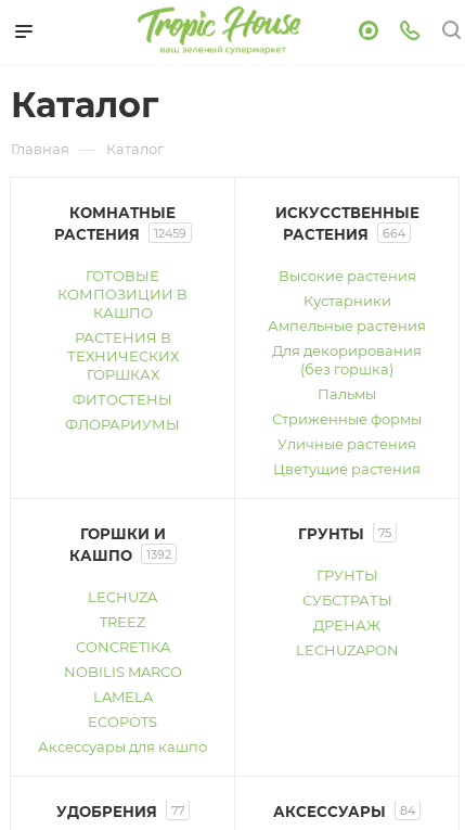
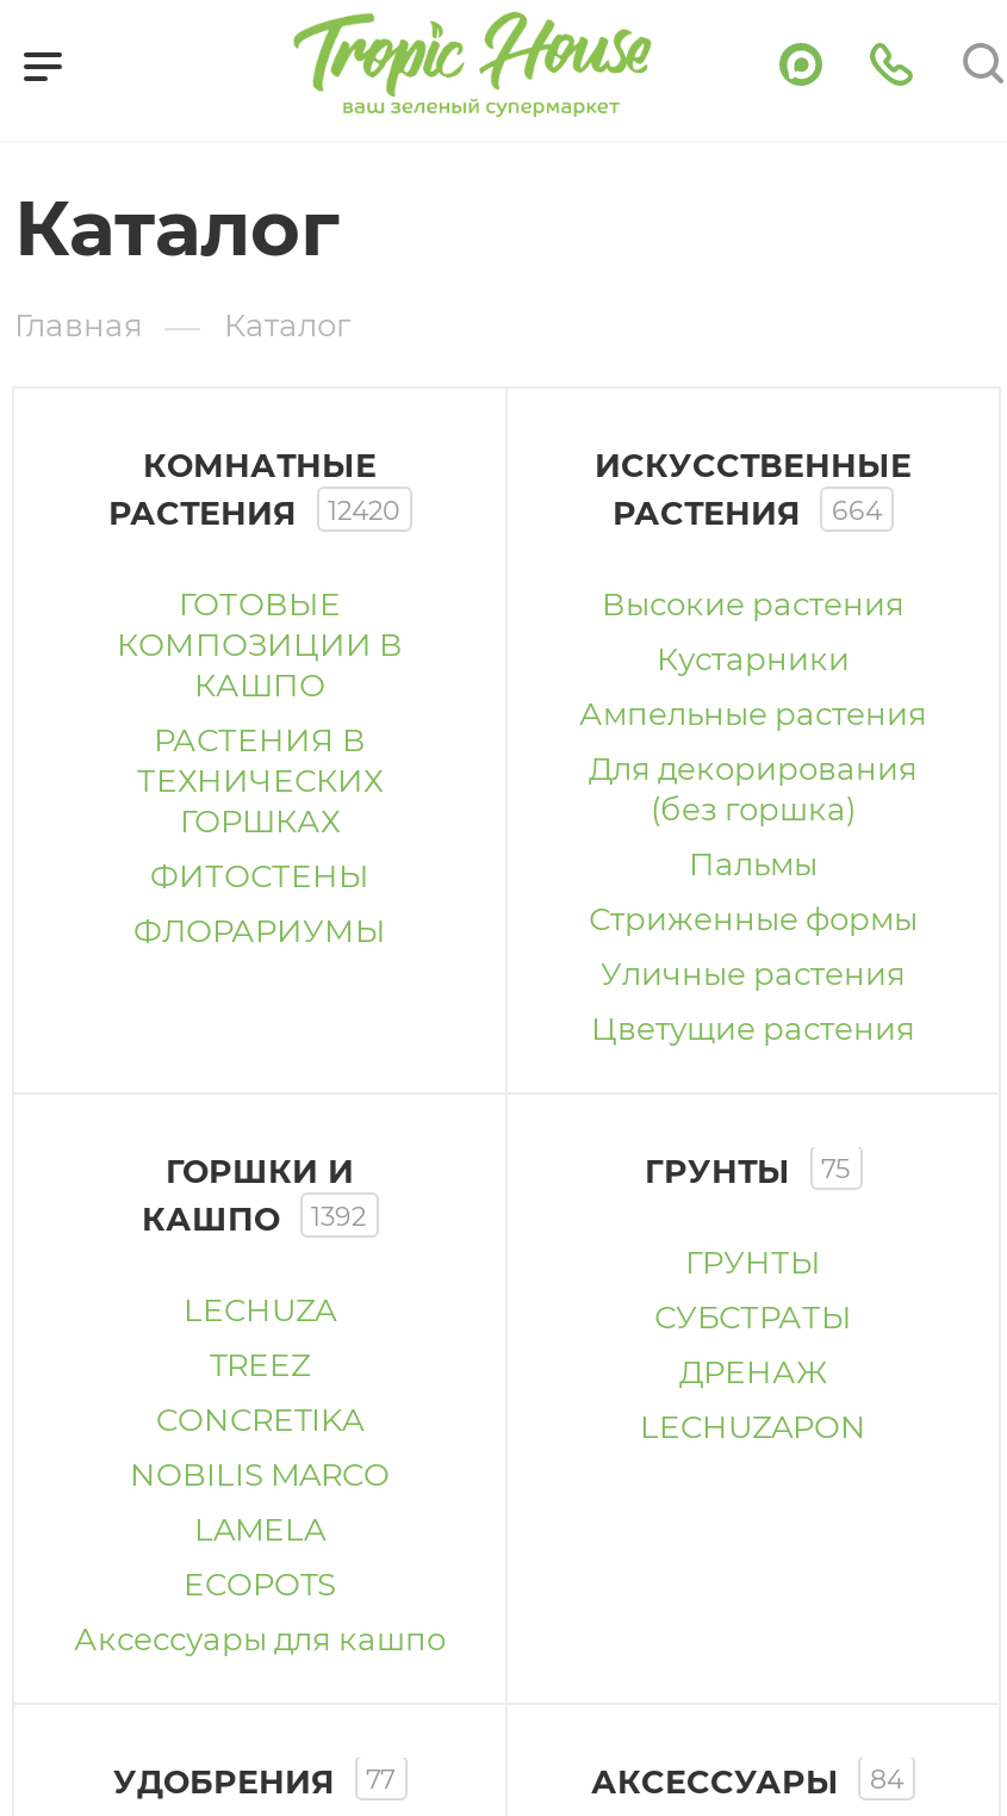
[54,226,186,243] РАСТЕНИЯ 12459 -> [108,494,399,532] РАСТЕНИЯ 12420

